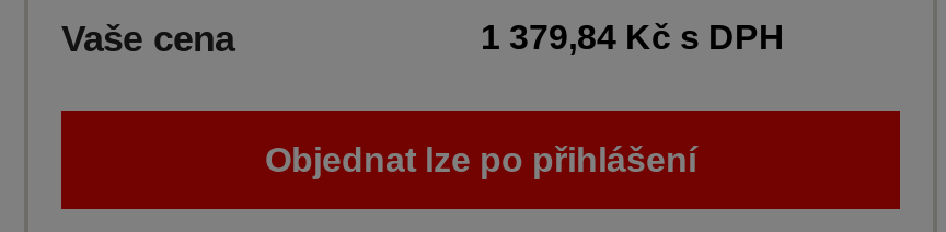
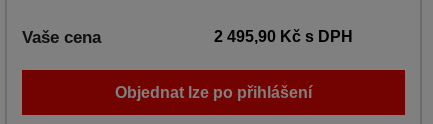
[481,19,785,56] 1 379,84 Kč s DPH -> [213,28,352,45] 2 495,90 Kč s DPH

